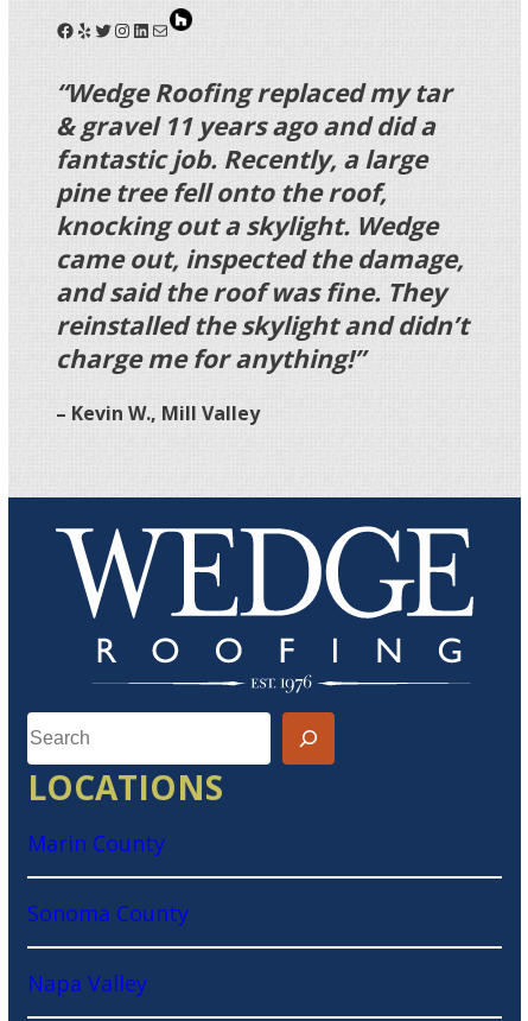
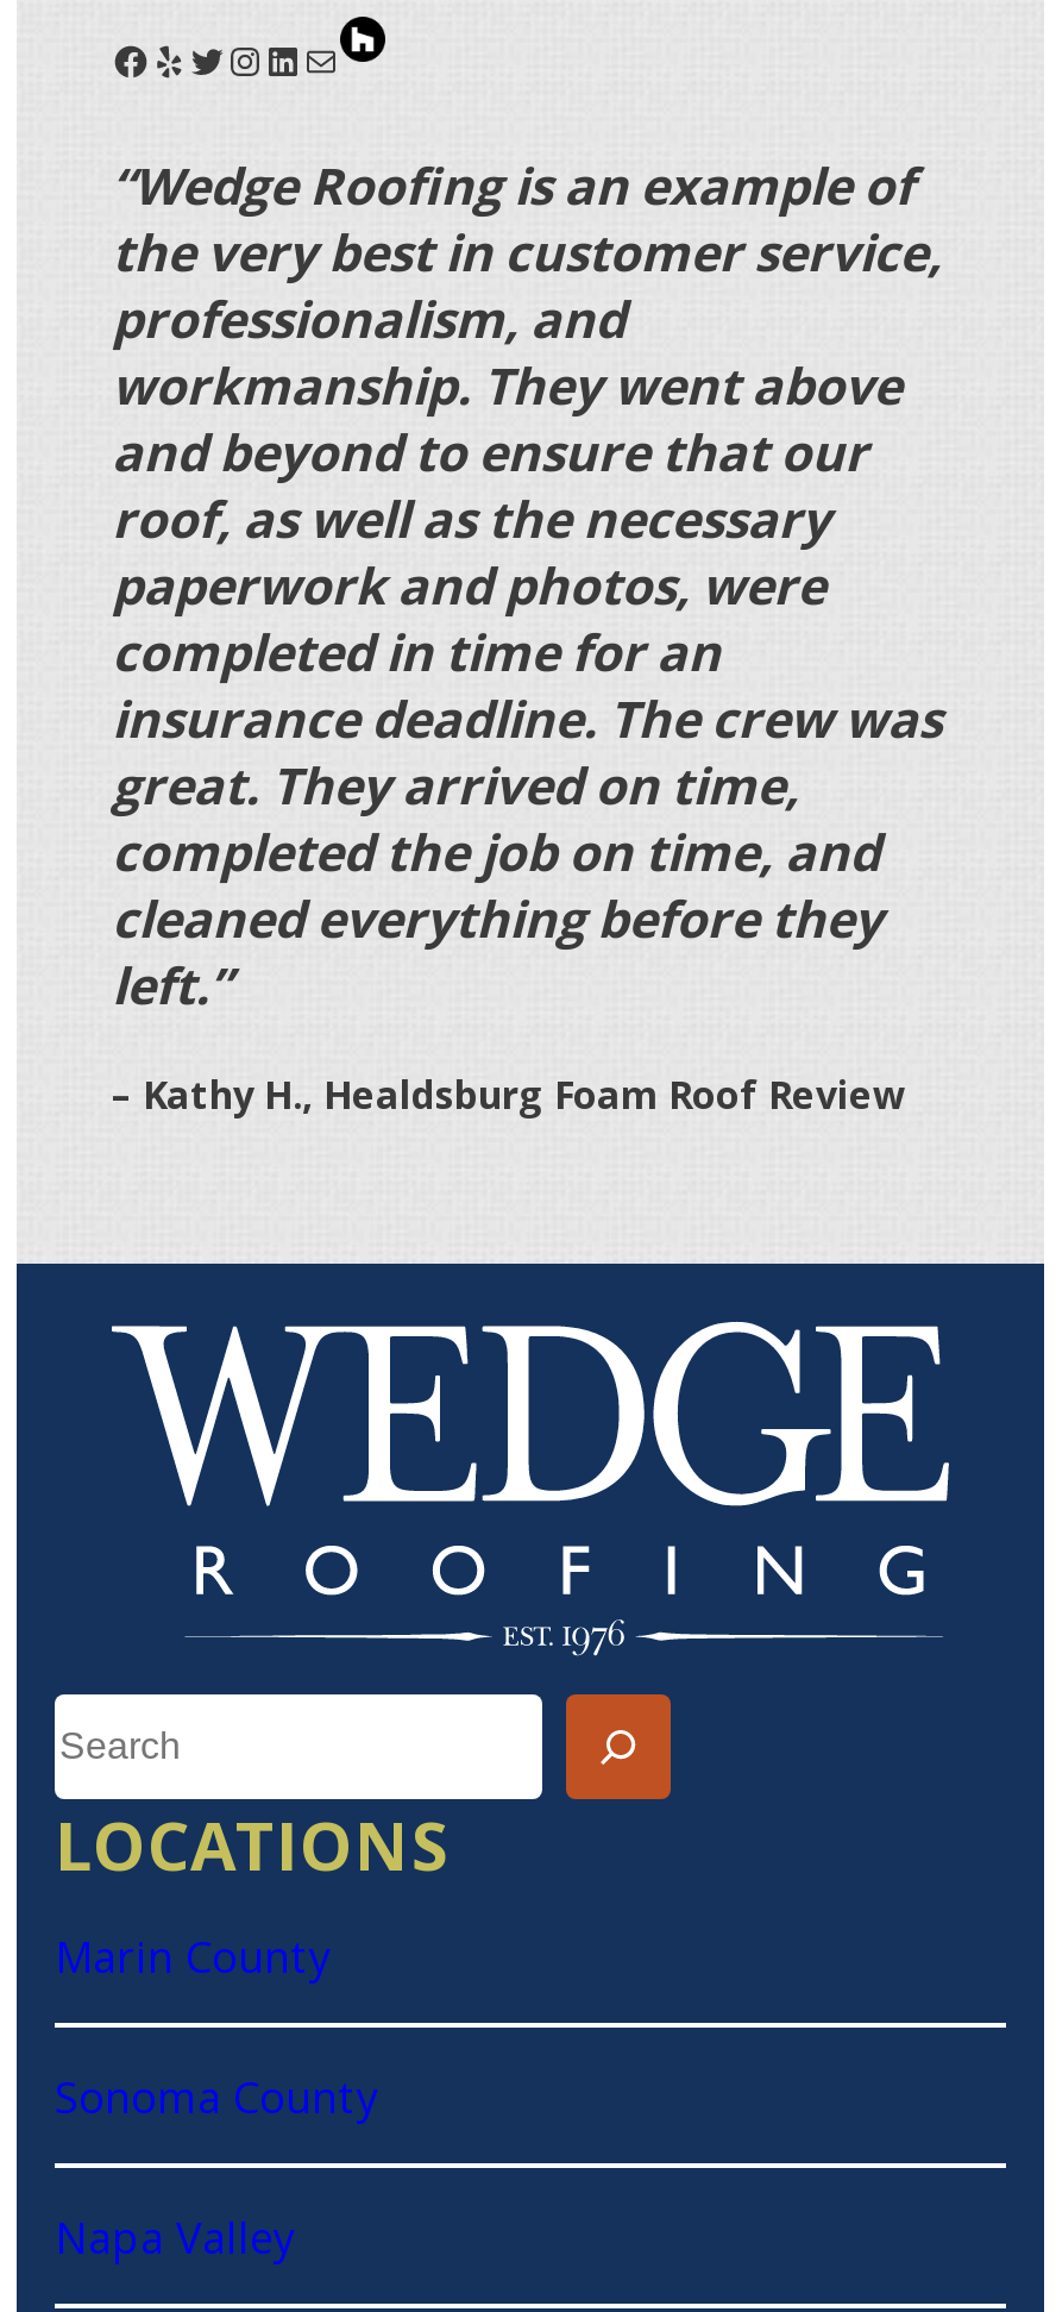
[56,77,469,376] “Wedge Roofing replaced my tar | & gravel 11 years ago and did a | fantastic job. Recently, a large | pine tree fell onto the roof, | knocking out a skylight. Wedge | came out, inspected the damage, | and said the roof was fine. They | reinstalled the skylight and didn’t | charge me for anything!” -> [112,153,942,1020] “Wedge Roofing is an example of | the very best in customer service, | professionalism, and | workmanship. They went above | and beyond to ensure that our | roof, as well as the necessary | paperwork and photos, were | completed in time for an | insurance deadline. The crew was | great. They arrived on time, | completed the job on time, and | cleaned everything before they | left.”
[56,401,260,427] – Kevin W., Mill Valley -> [112,1070,906,1122] – Kathy H., Healdsburg Foam Roof Review

